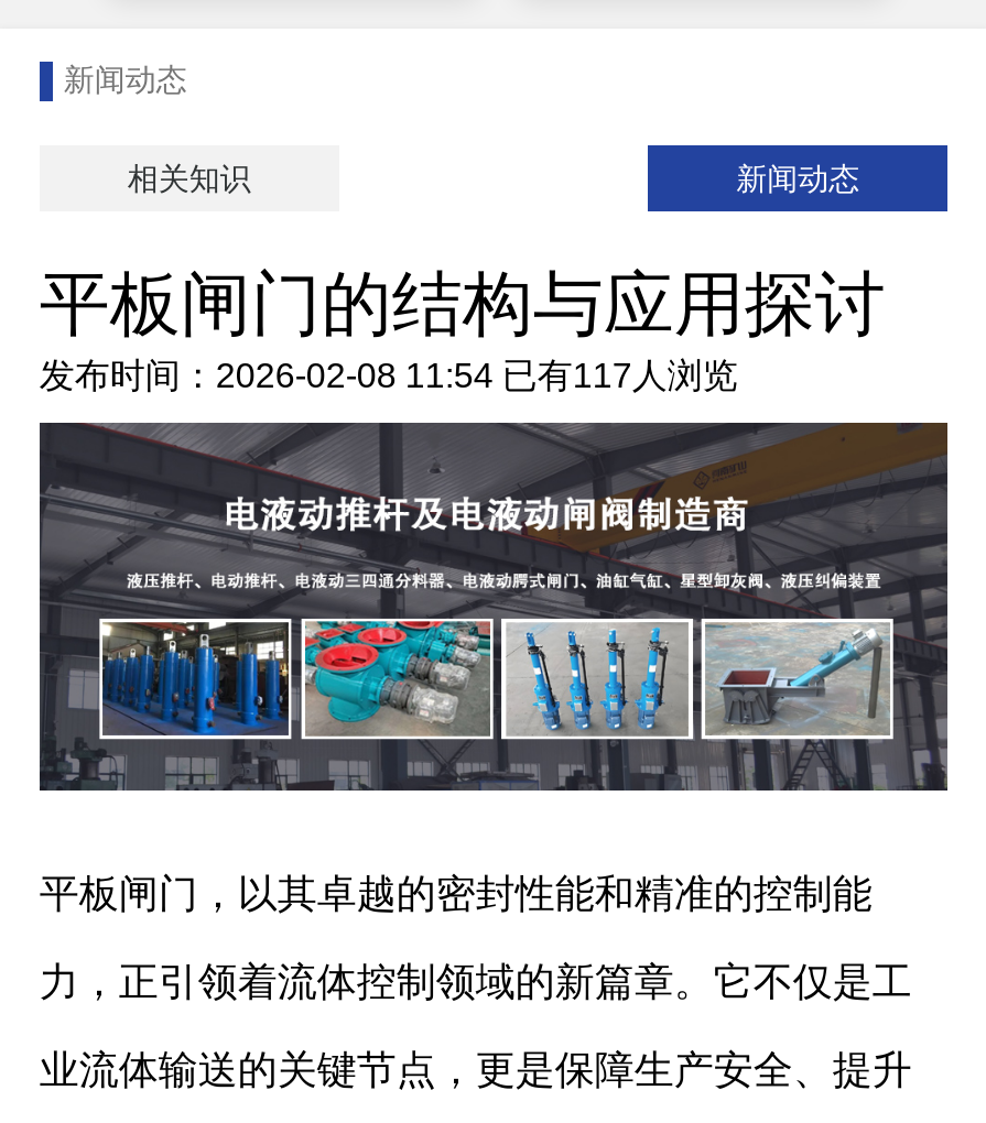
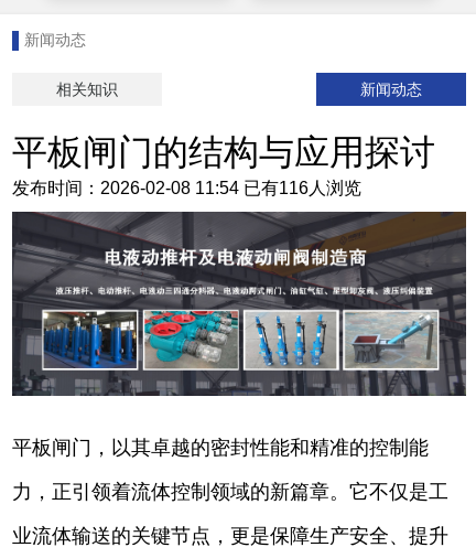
[39,357,738,394] 发布时间：2026-02-08 11:54已有117人浏览 -> [12,179,361,197] 发布时间：2026-02-08 11:54已有116人浏览

